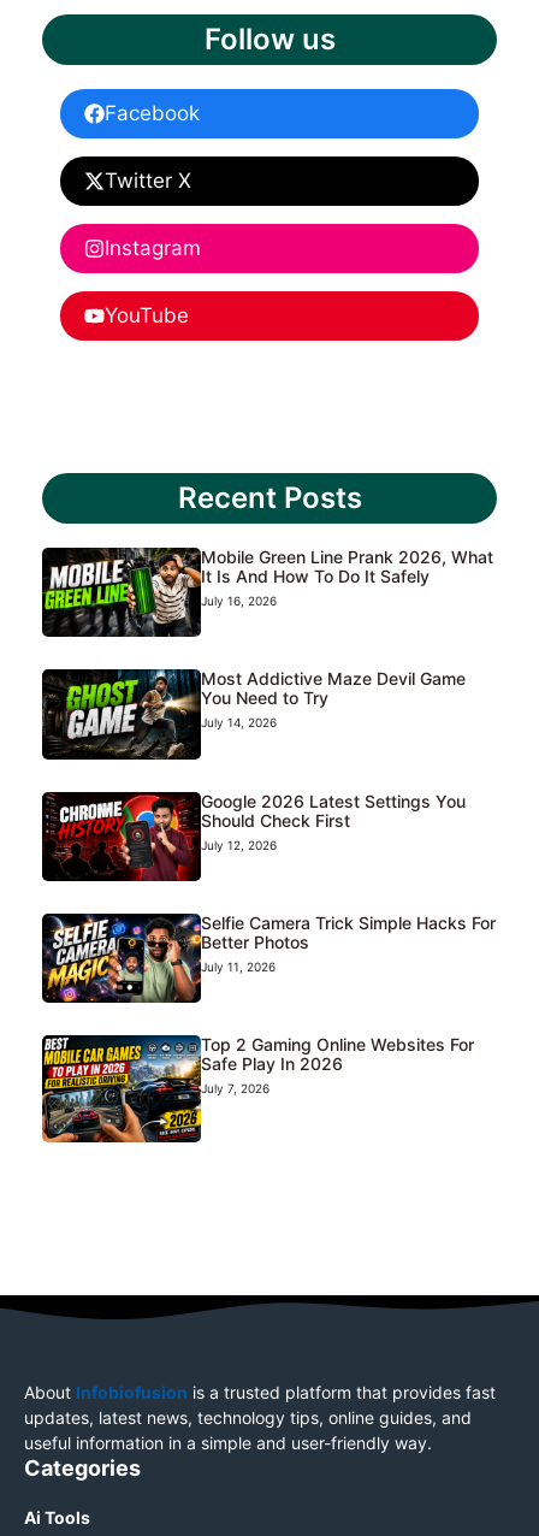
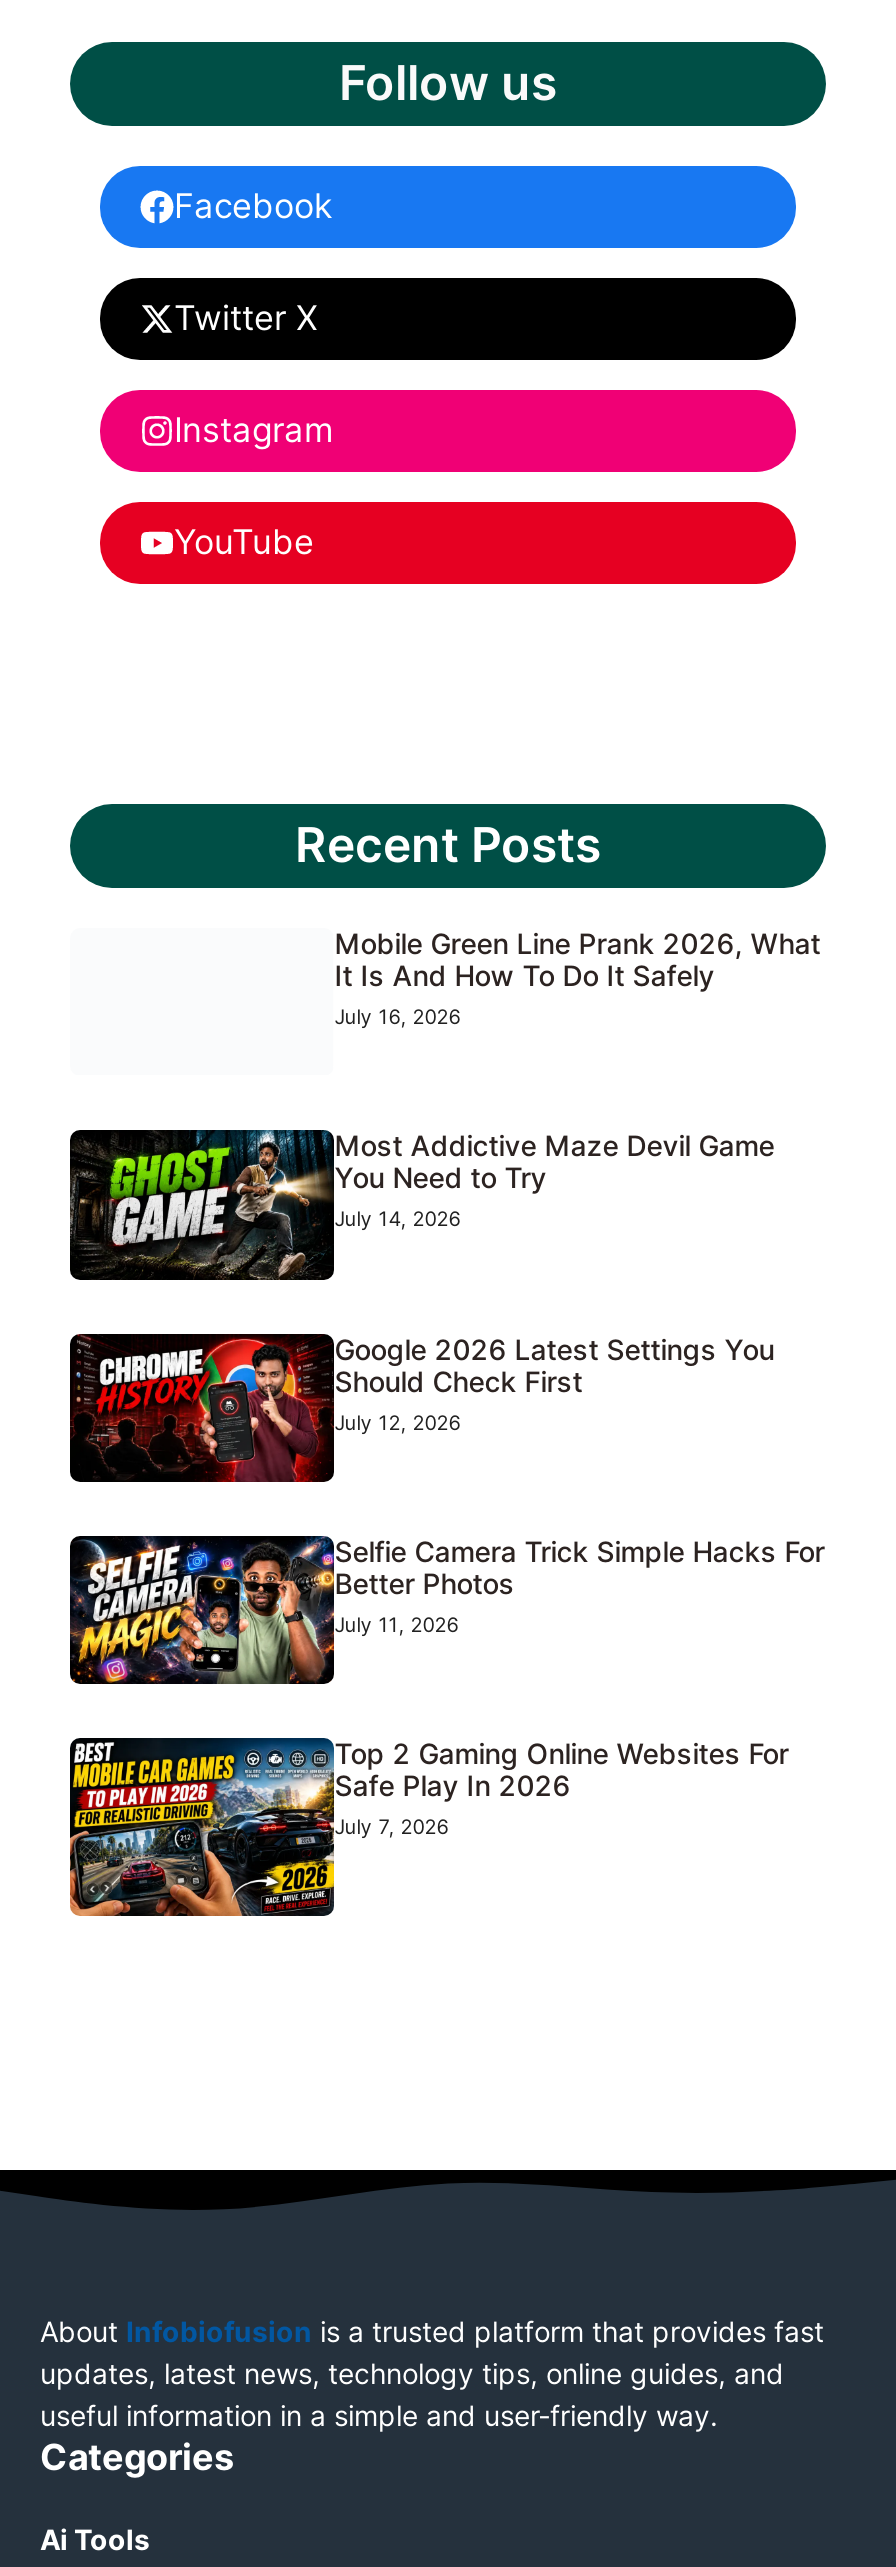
[41,547,202,638] [image] -> none

